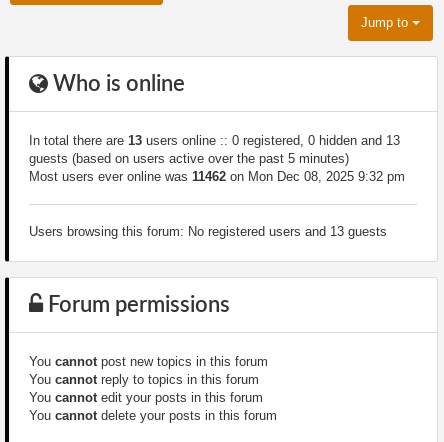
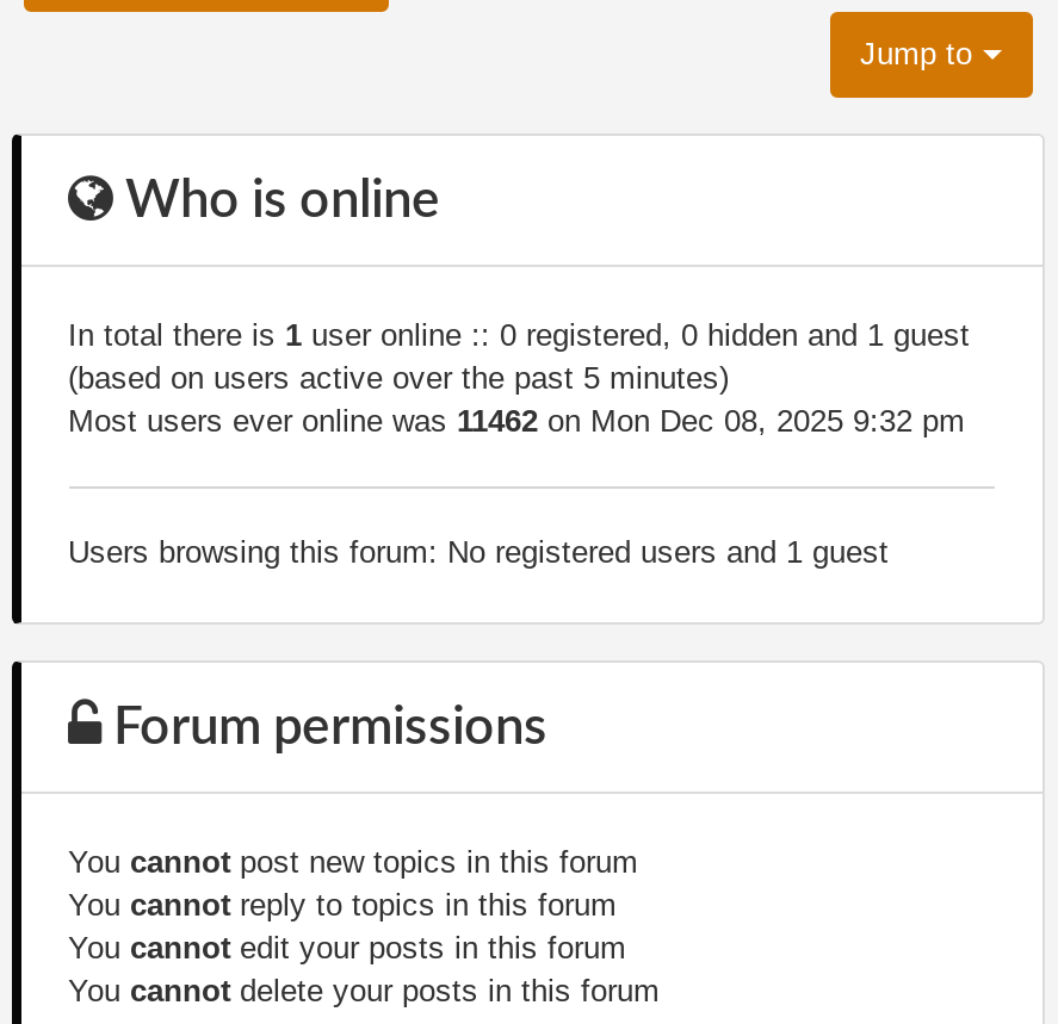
[28,132,399,165] In total there are 13 users online :: 0 registered, 0 hidden and 13 | guests (based on users active over the past 5 minutes) -> [68,316,970,395] In total there is 1 user online :: 0 registered, 0 hidden and 1 guest | (based on users active over the past 5 minutes)
[28,223,386,238] Users browsing this forum: No registered users and 13 guests -> [68,533,889,569] Users browsing this forum: No registered users and 1 guest

